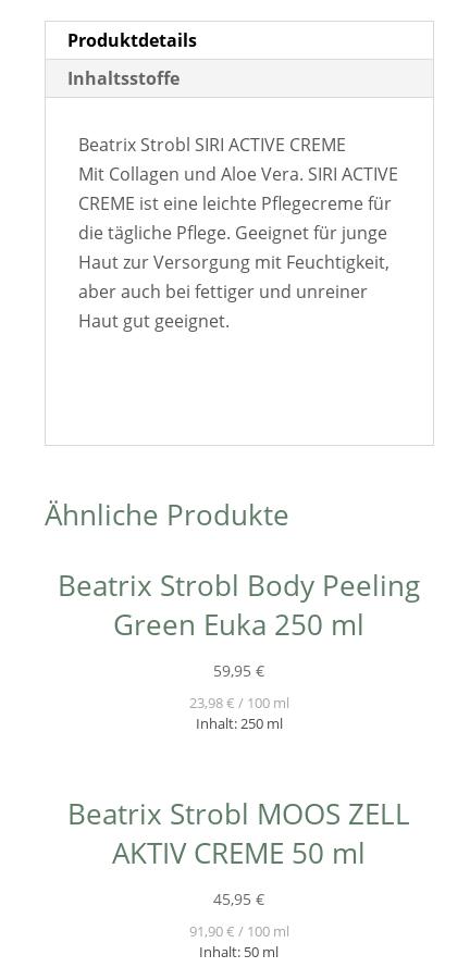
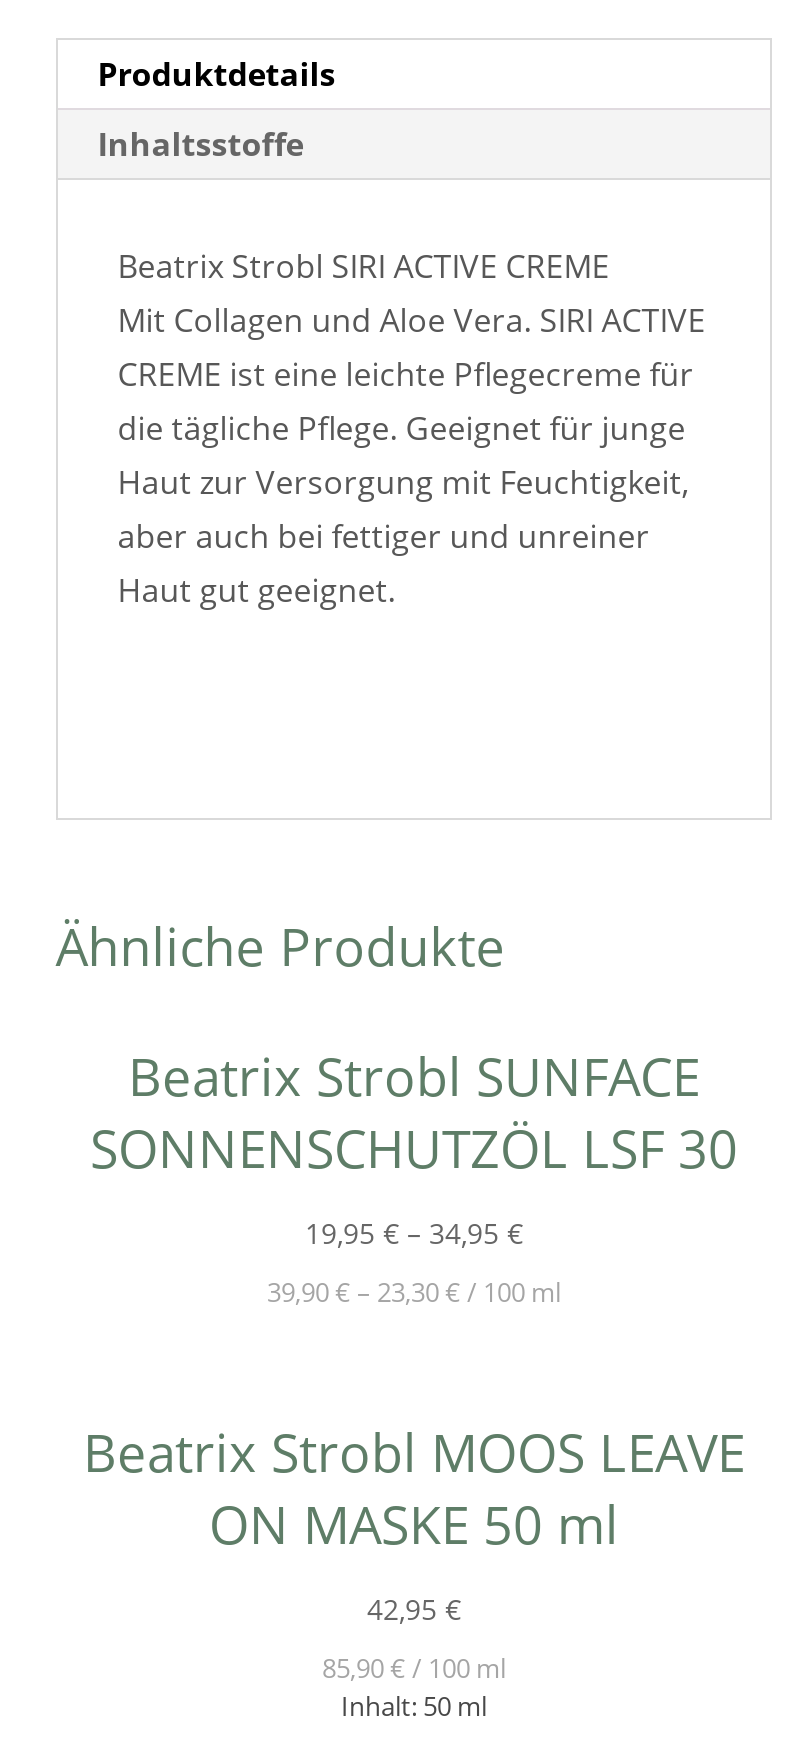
[58,565,420,680] Beatrix Strobl Body Peeling | Green Euka 250 ml | 59,95 € -> [90,1039,738,1251] Beatrix Strobl SUNFACE | SONNENSCHUTZÖL LSF 30 | 19,95 €– 34,95 €
[189,692,289,733] 23,98€/ 100 ml | Inhalt: 250 ml -> [267,1273,561,1309] 39,90 €– 23,30 €/ 100 ml
[68,794,411,909] Beatrix Strobl MOOS ZELL | AKTIV CREME 50 ml | 45,95 € -> [83,1416,745,1628] Beatrix Strobl MOOS LEAVE | ON MASKE 50 ml | 42,95 €
[189,921,289,941] 91,90 €/ 100 ml -> [322,1650,506,1686] 85,90 €/ 100 ml

